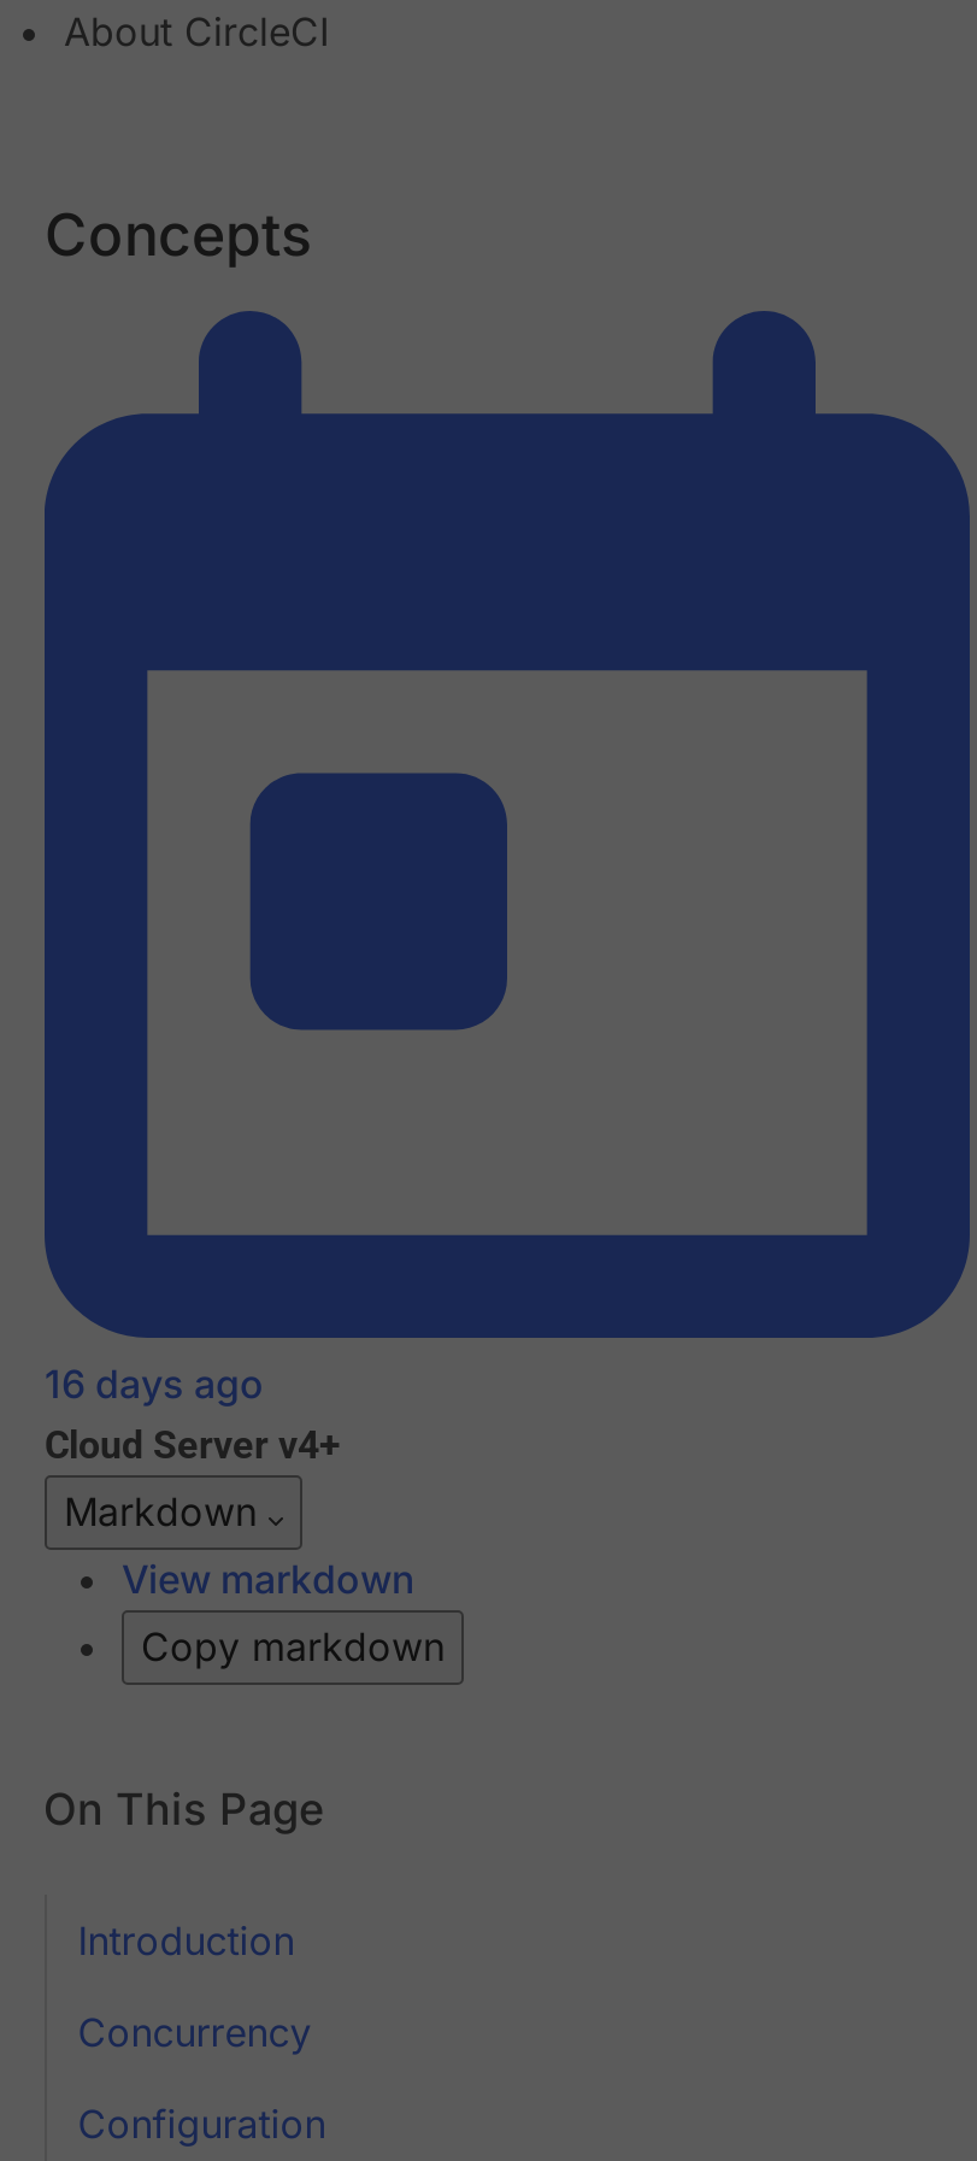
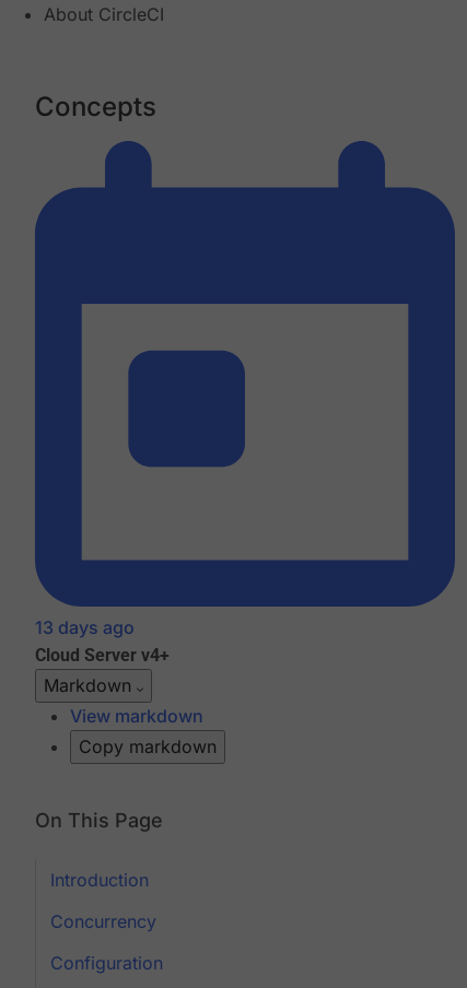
[45,1361,264,1409] 16 days ago -> [35,617,135,639] 13 days ago

